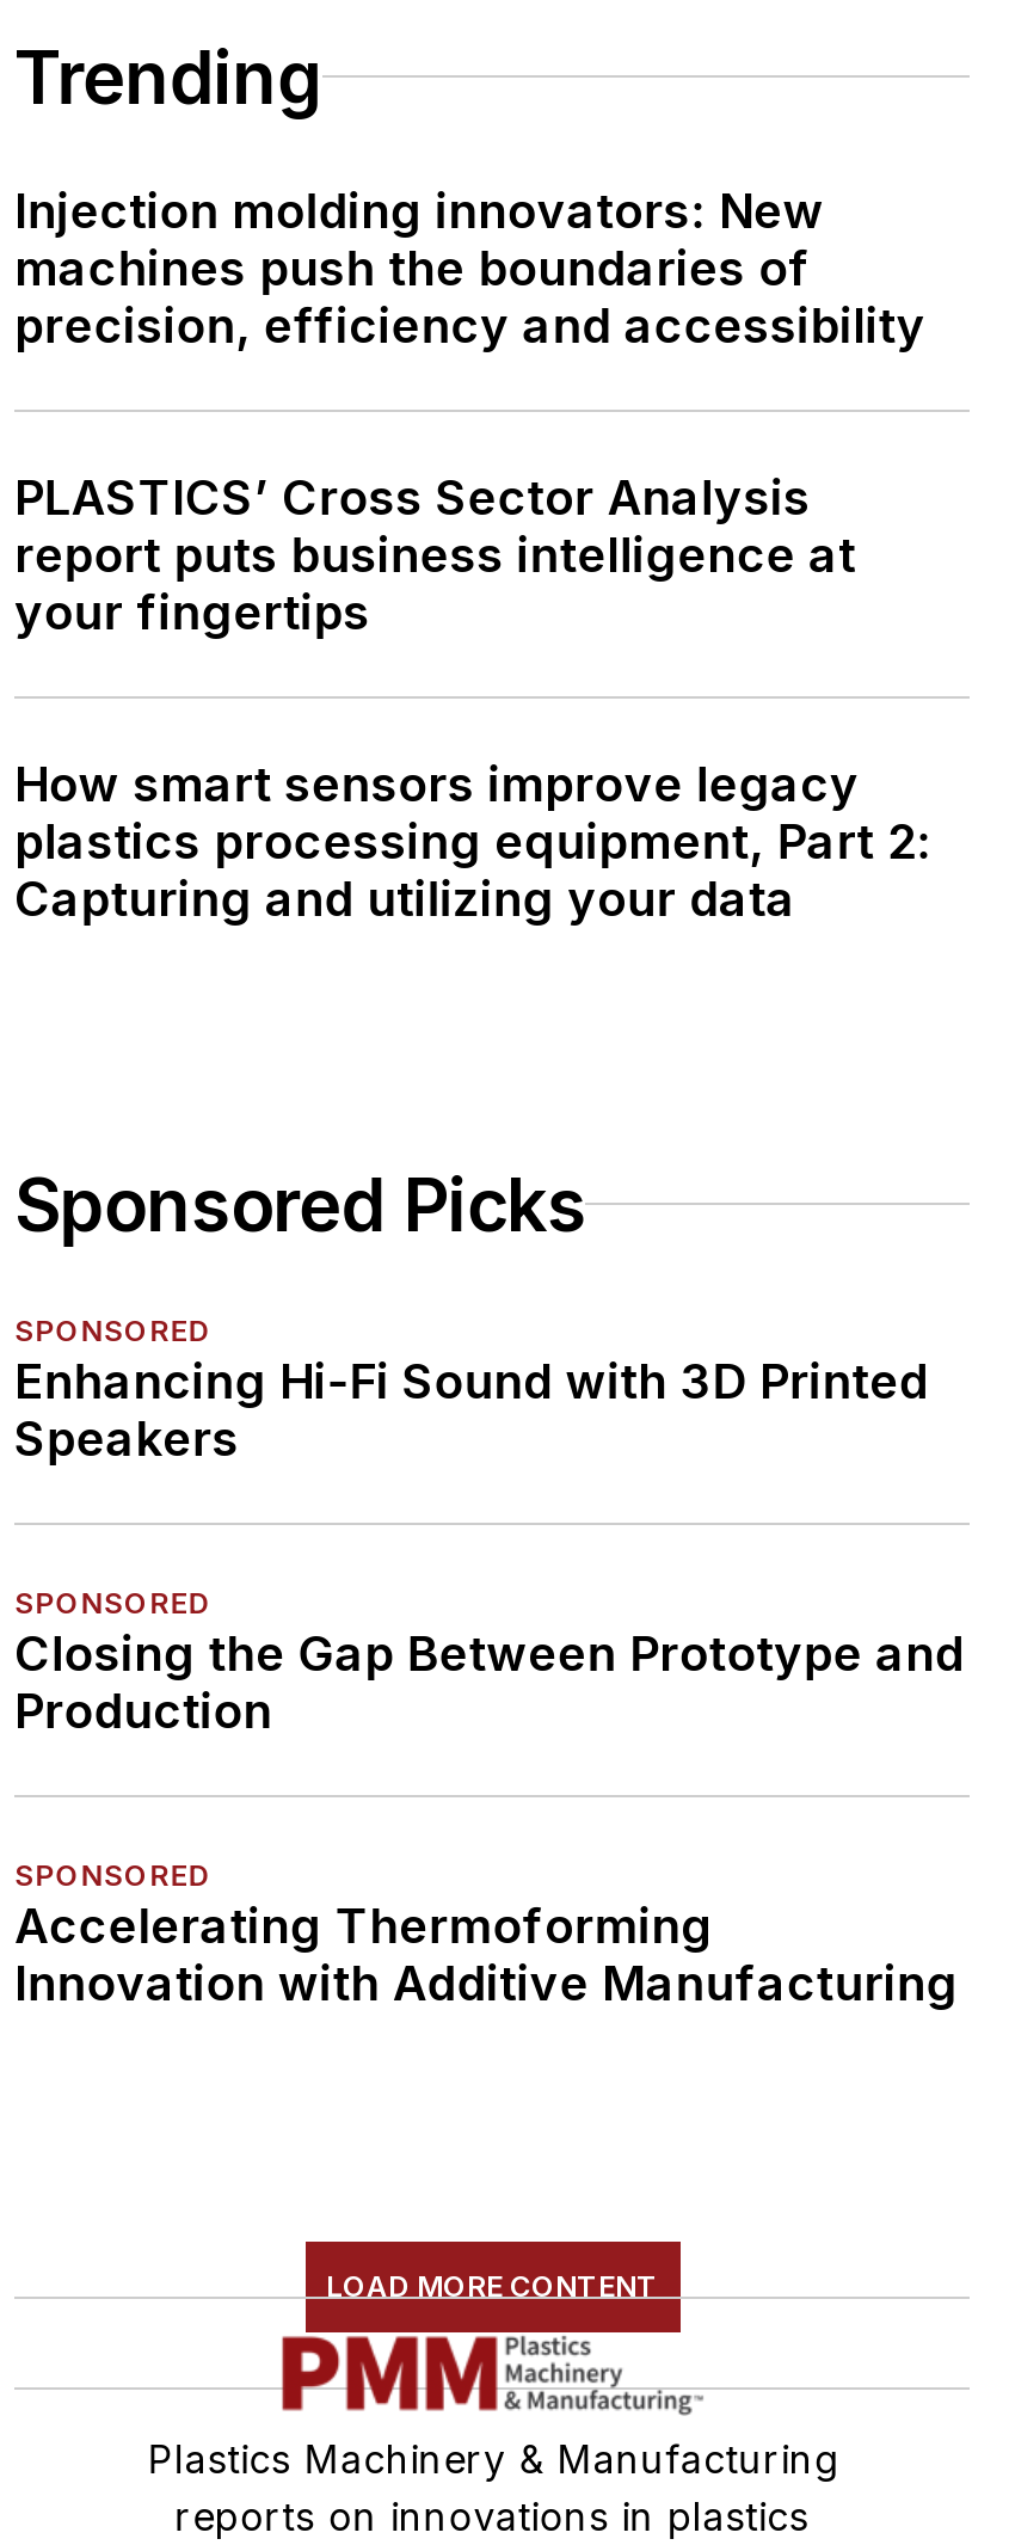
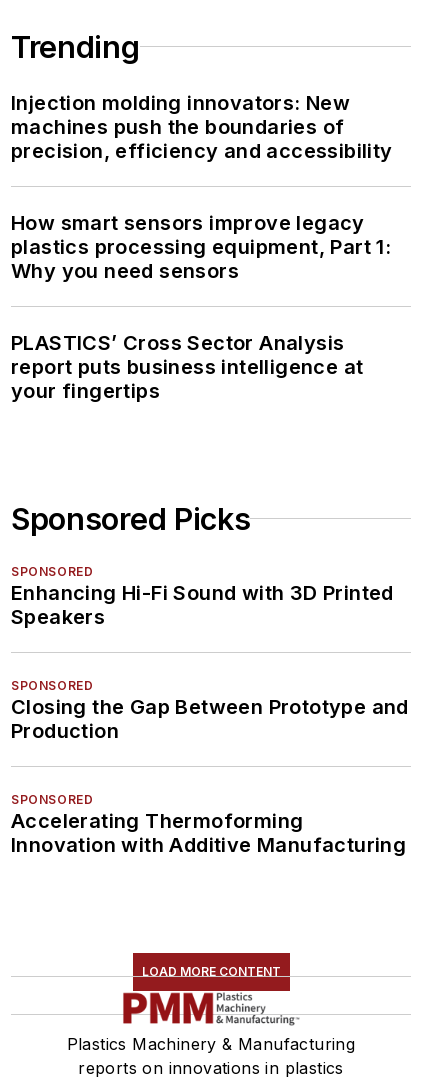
none -> [11,235,391,283] plastics processing equipment, Part 1: | Why you need sensors
moved [14,469,856,641] -> [11,331,363,403]: PLASTICS’ Cross Sector Analysis | report puts business intelligence at | your fingertips
moved [14,755,859,813] -> [11,211,365,235]: How smart sensors improve legacy
[14,813,932,927] plastics processing equipment, Part 2: | Capturing and utilizing your data -> none

